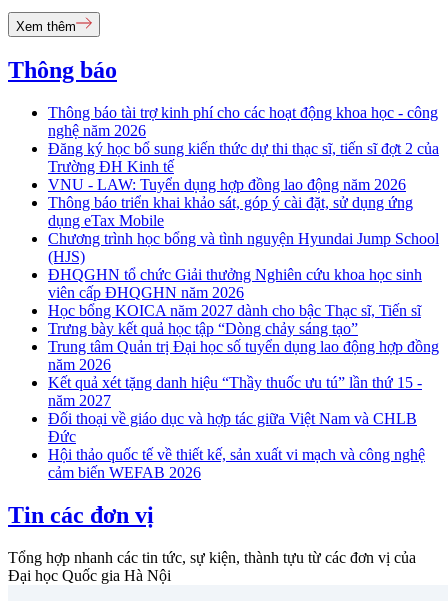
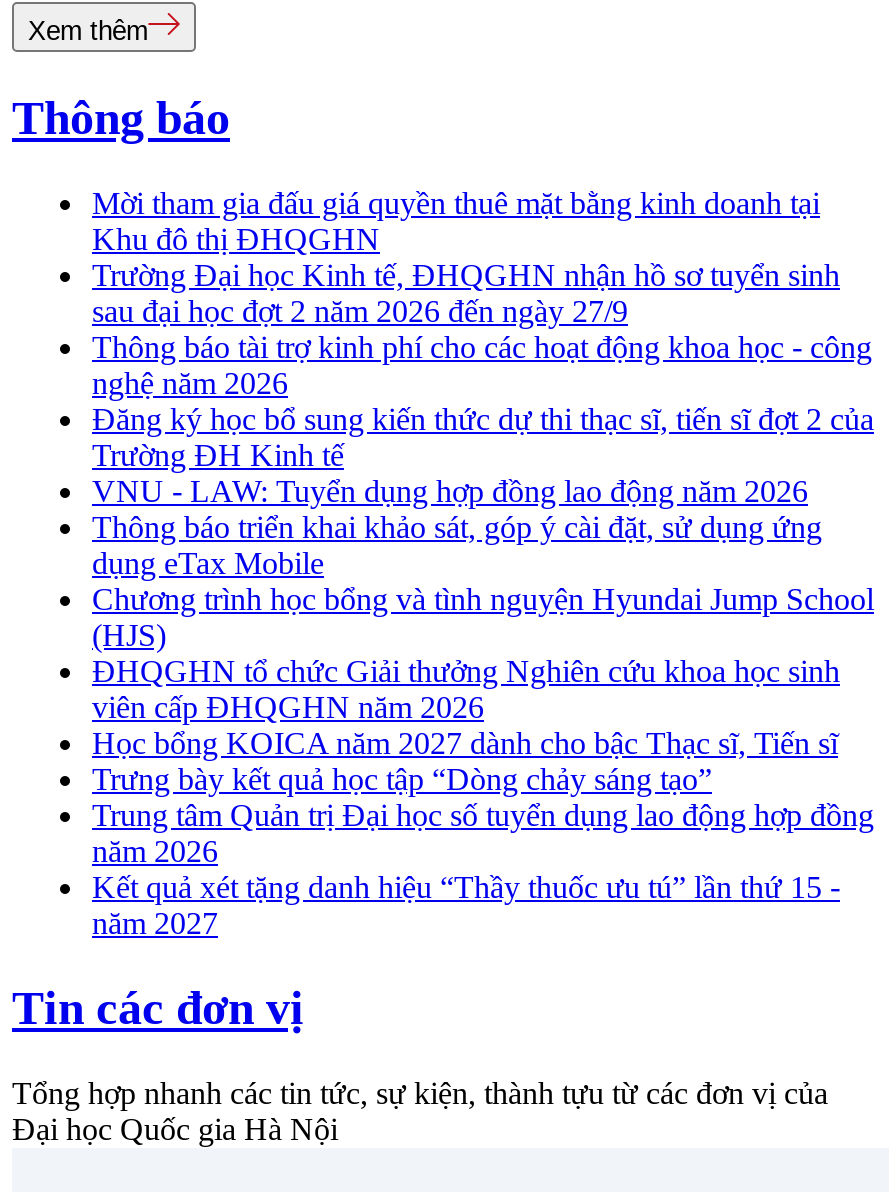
none -> [92,186,840,328] Mời tham gia đấu giá quyền thuê mặt bằng kinh doanh tại | Khu đô thị ĐHQGHN | Trường Đại học Kinh tế, ĐHQGHN nhận hồ sơ tuyển sinh | sau đại học đợt 2 năm 2026 đến ngày 27/9
moved [48,104,439,409] -> [92,330,874,940]: Thông báo tài trợ kinh phí cho các hoạt động khoa học - công | nghệ năm 2026 | Đăng ký học bổ sung kiến thức dự thi thạc sĩ, tiến sĩ đợt 2 của | ... | Kết quả xét tặng danh hiệu “Thầy thuốc ưu tú” lần thứ 15 - | năm 2027
[48,410,425,481] Đối thoại về giáo dục và hợp tác giữa Việt Nam và CHLB | Đức | Hội thảo quốc tế về thiết kế, sản xuất vi mạch và công nghệ | cảm biến WEFAB 2026 -> none

